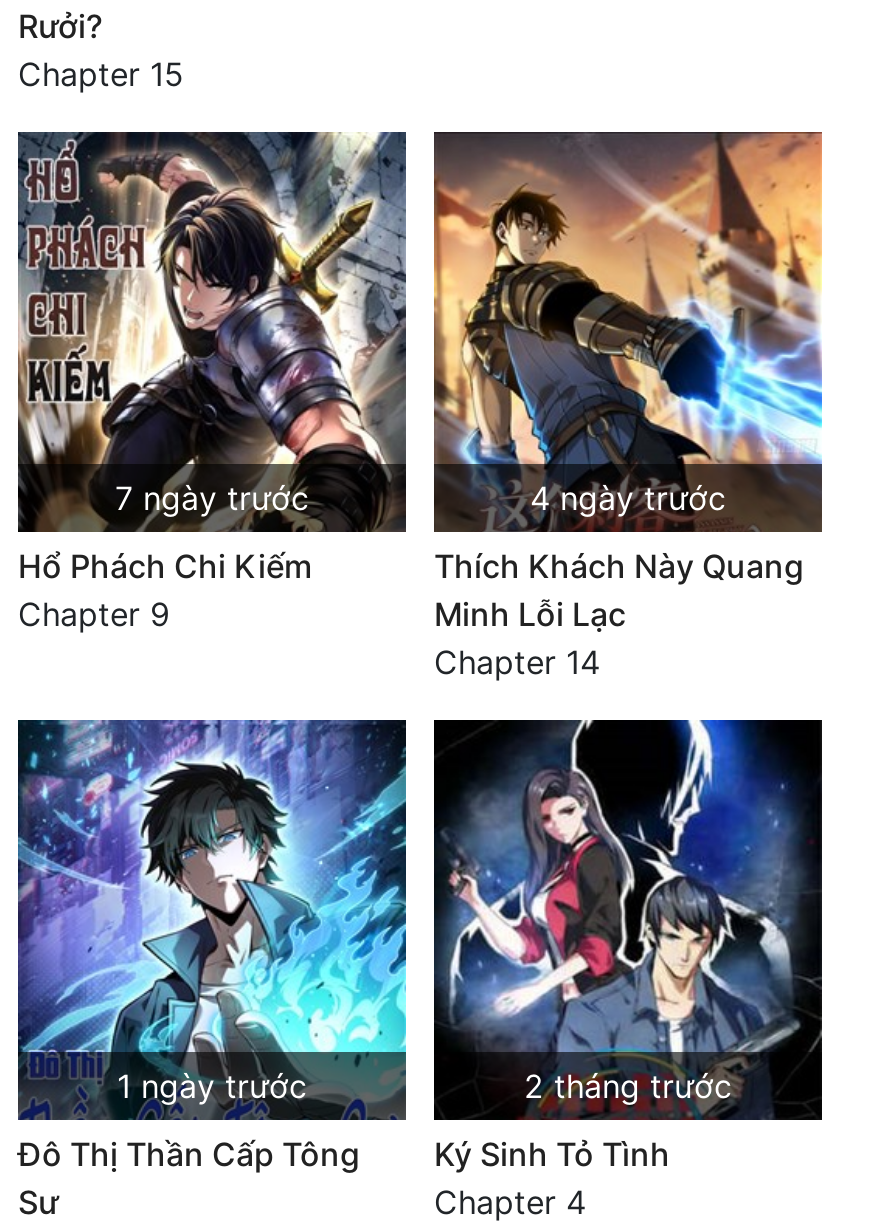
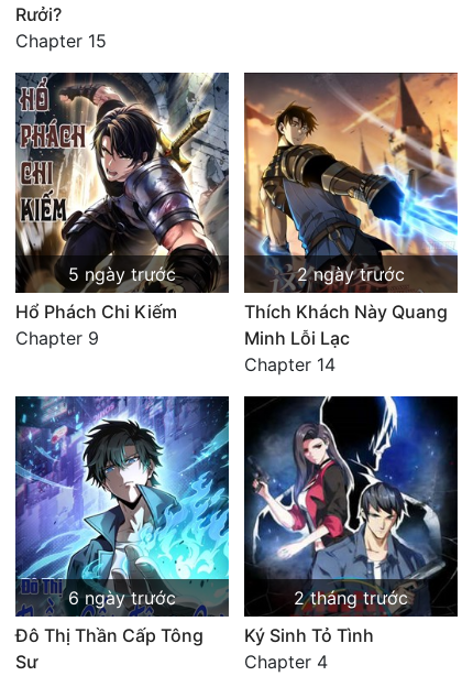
[115,477,309,517] 7 ngày trước -> [68,263,176,285] 5 ngày trước
[530,477,726,517] 4 ngày trước -> [297,263,405,285] 2 ngày trước
[117,1065,307,1105] 1 ngày trước -> [68,586,176,608] 6 ngày trước

